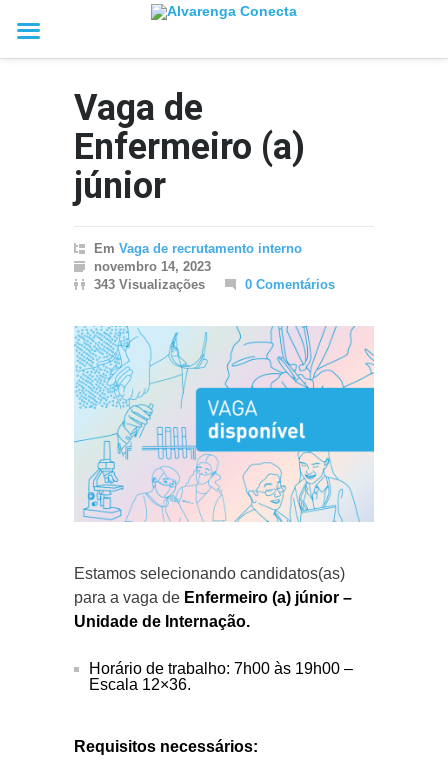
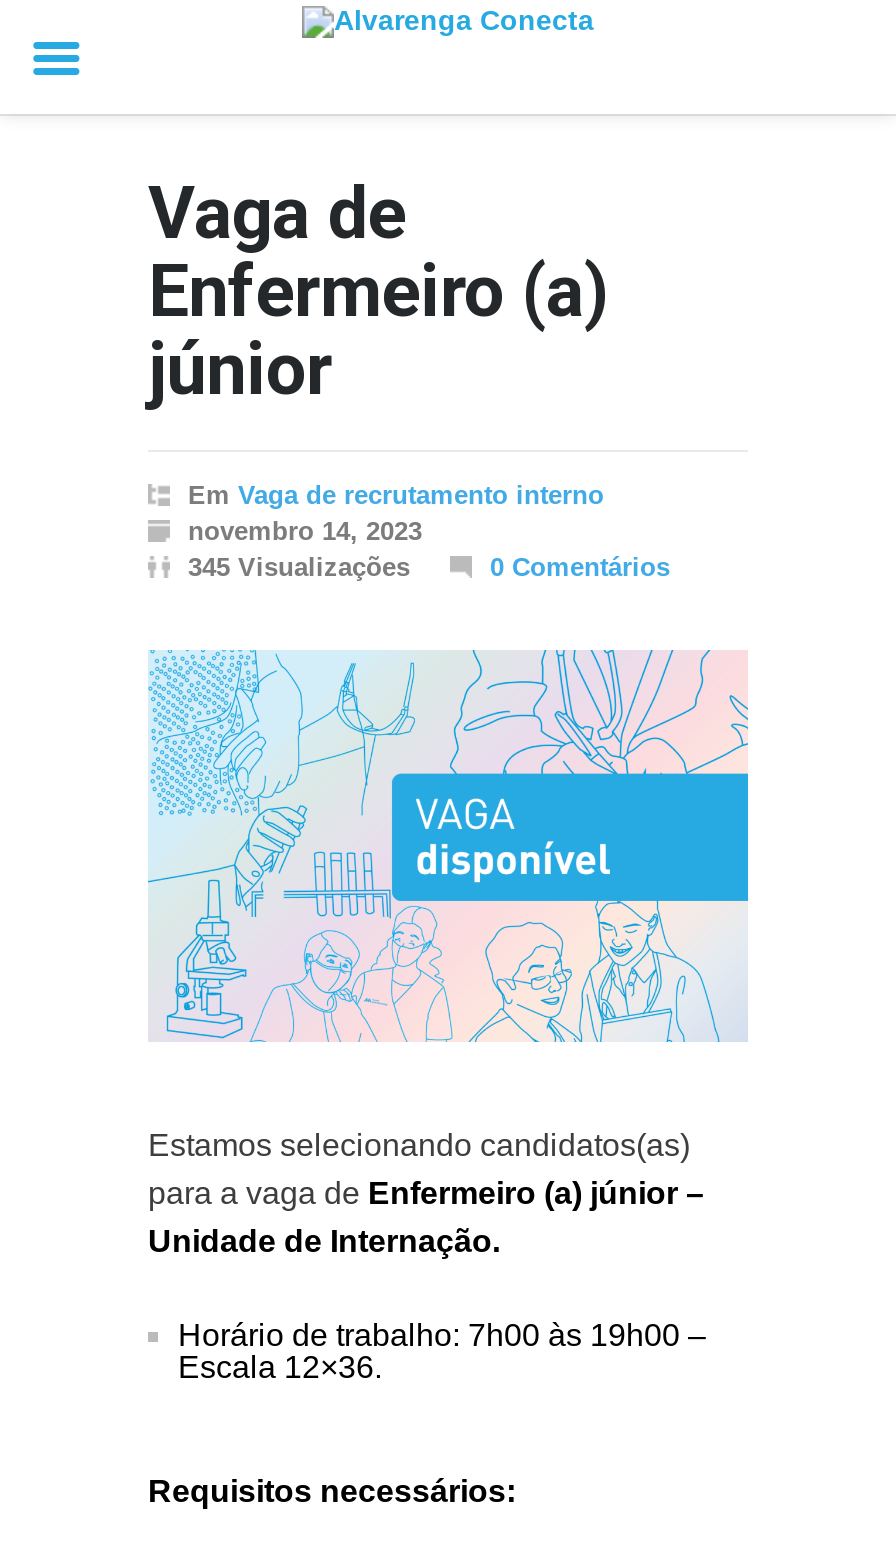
[94,277,205,292] 343 Visualizações -> [188,552,410,582] 345 Visualizações

